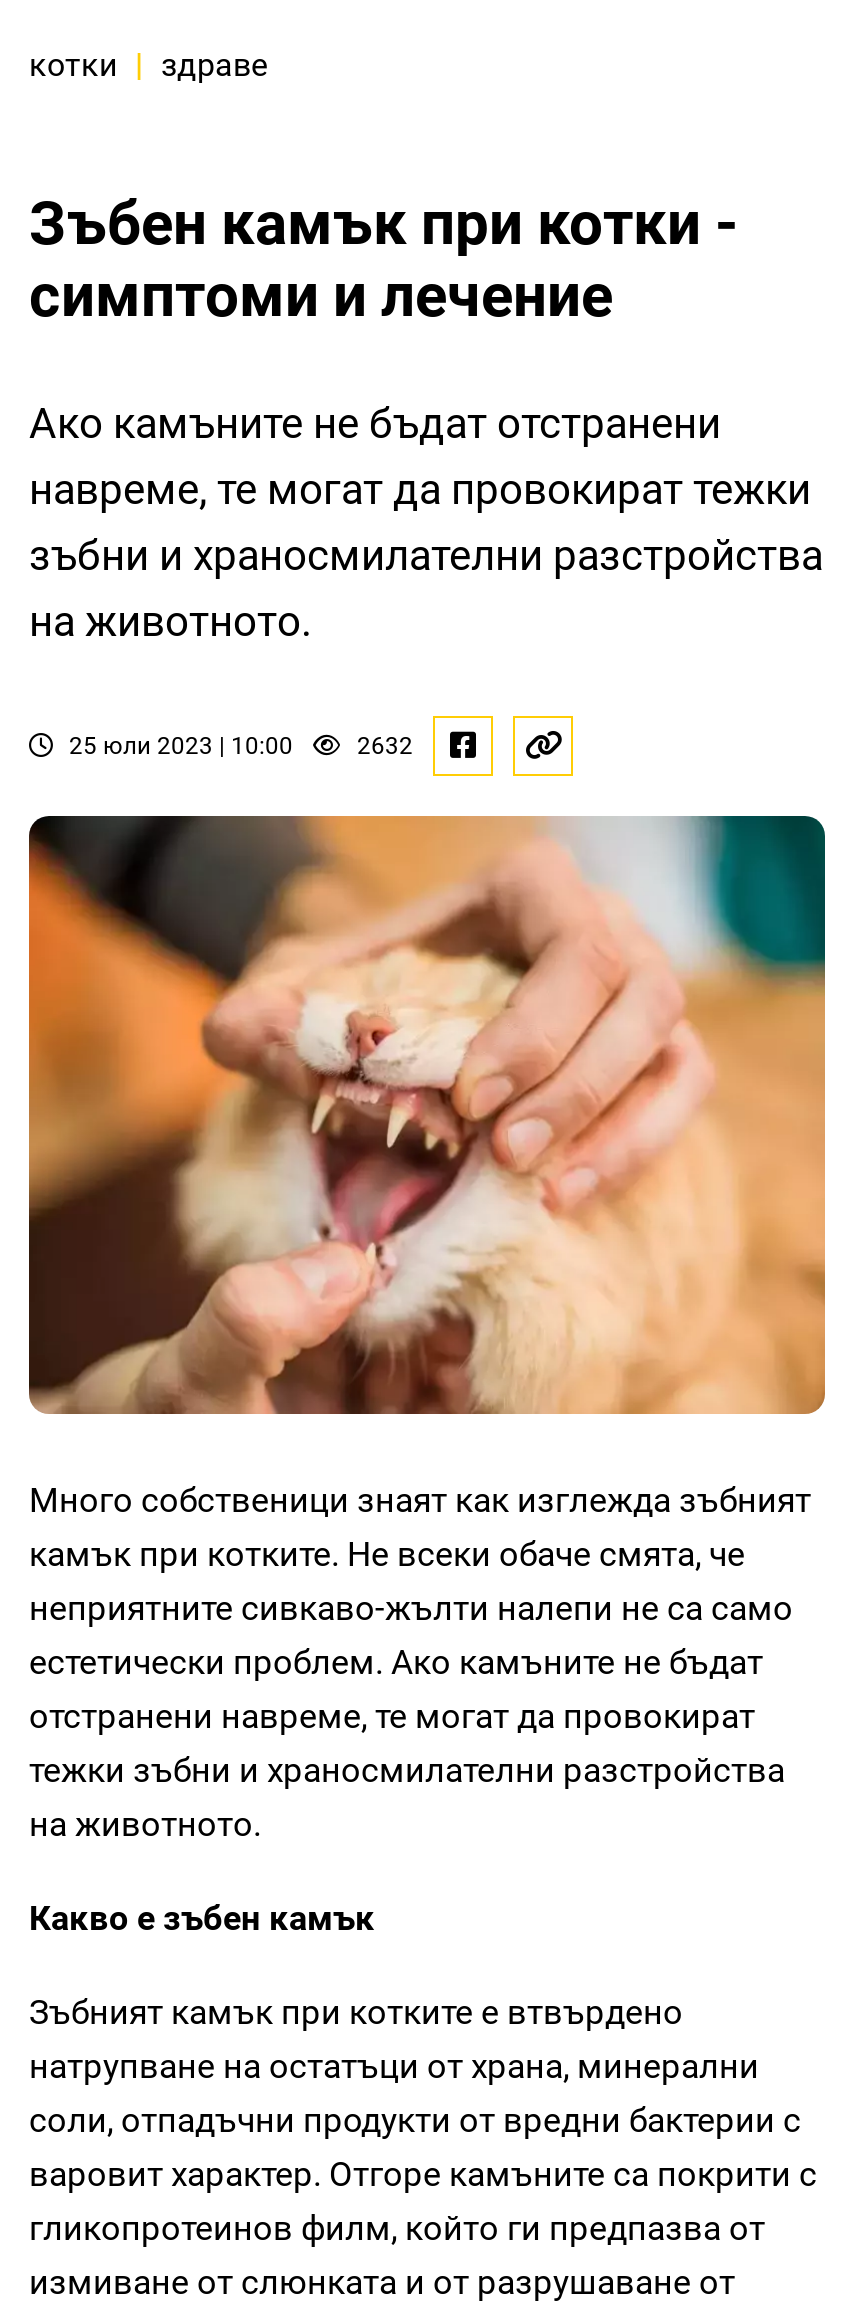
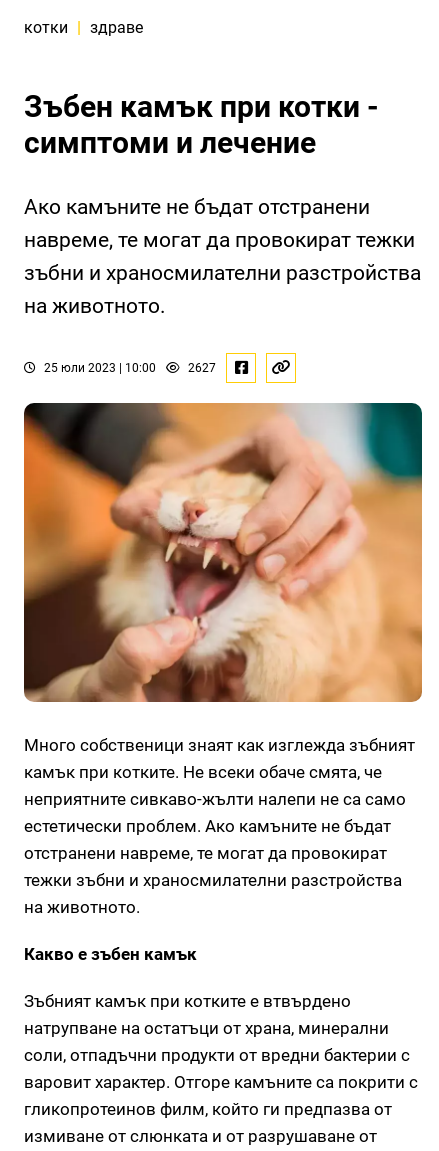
[351,732,413,760] 2632 -> [185,361,216,375] 2627

